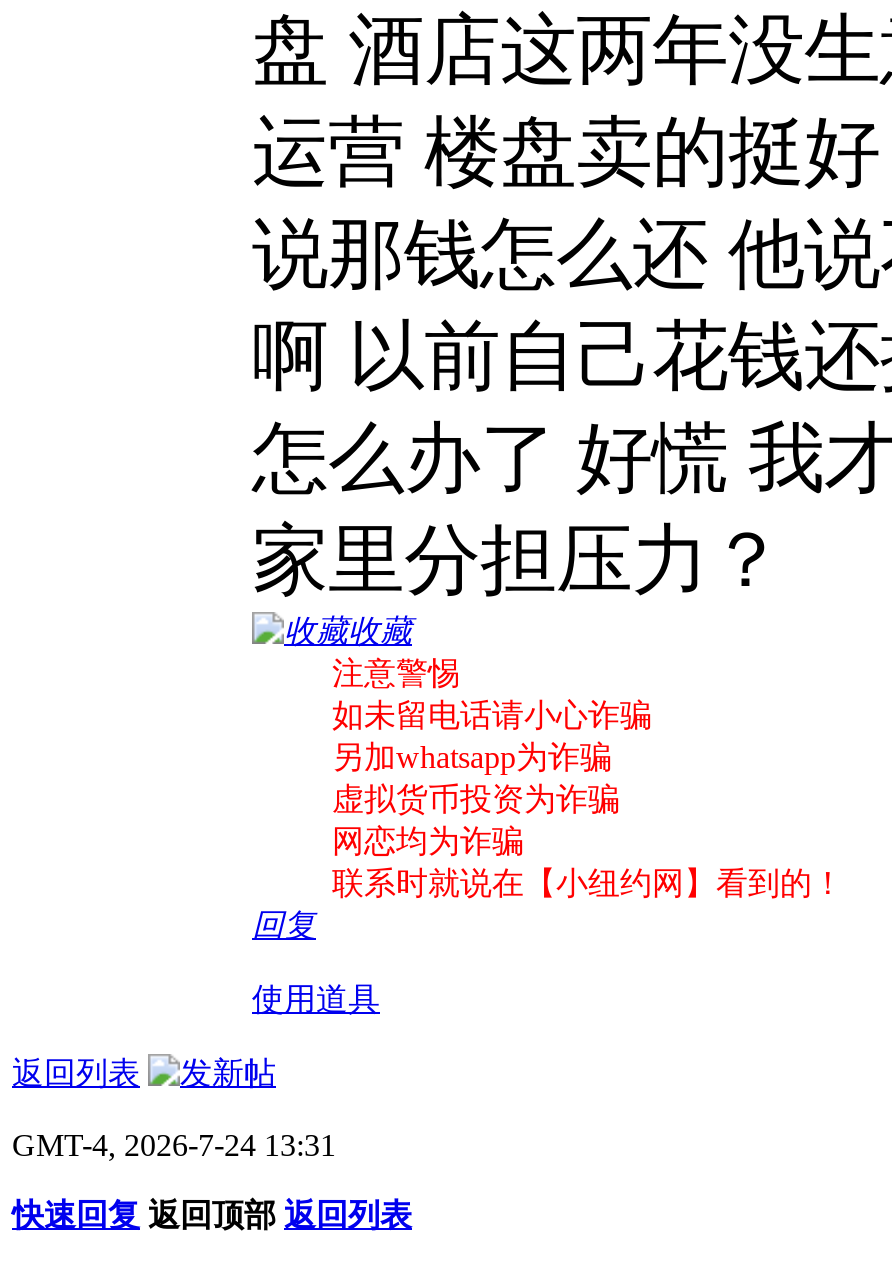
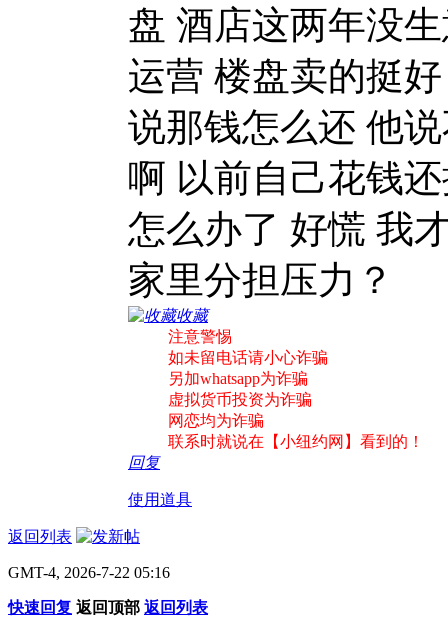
[12,1128,336,1162] GMT-4, 2026-7-24 13:31 -> [8,564,170,581] GMT-4, 2026-7-22 05:16

